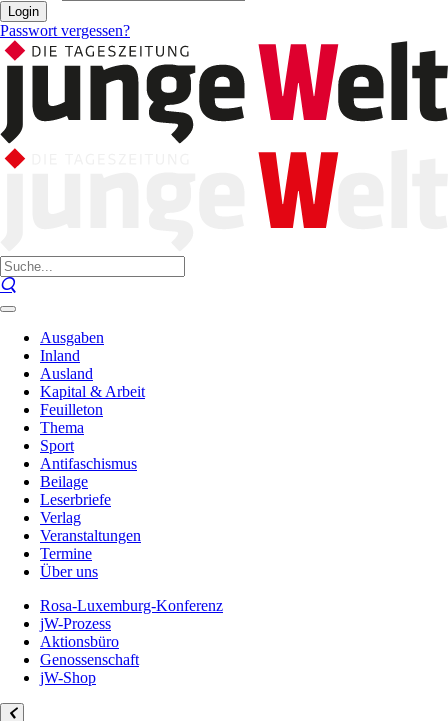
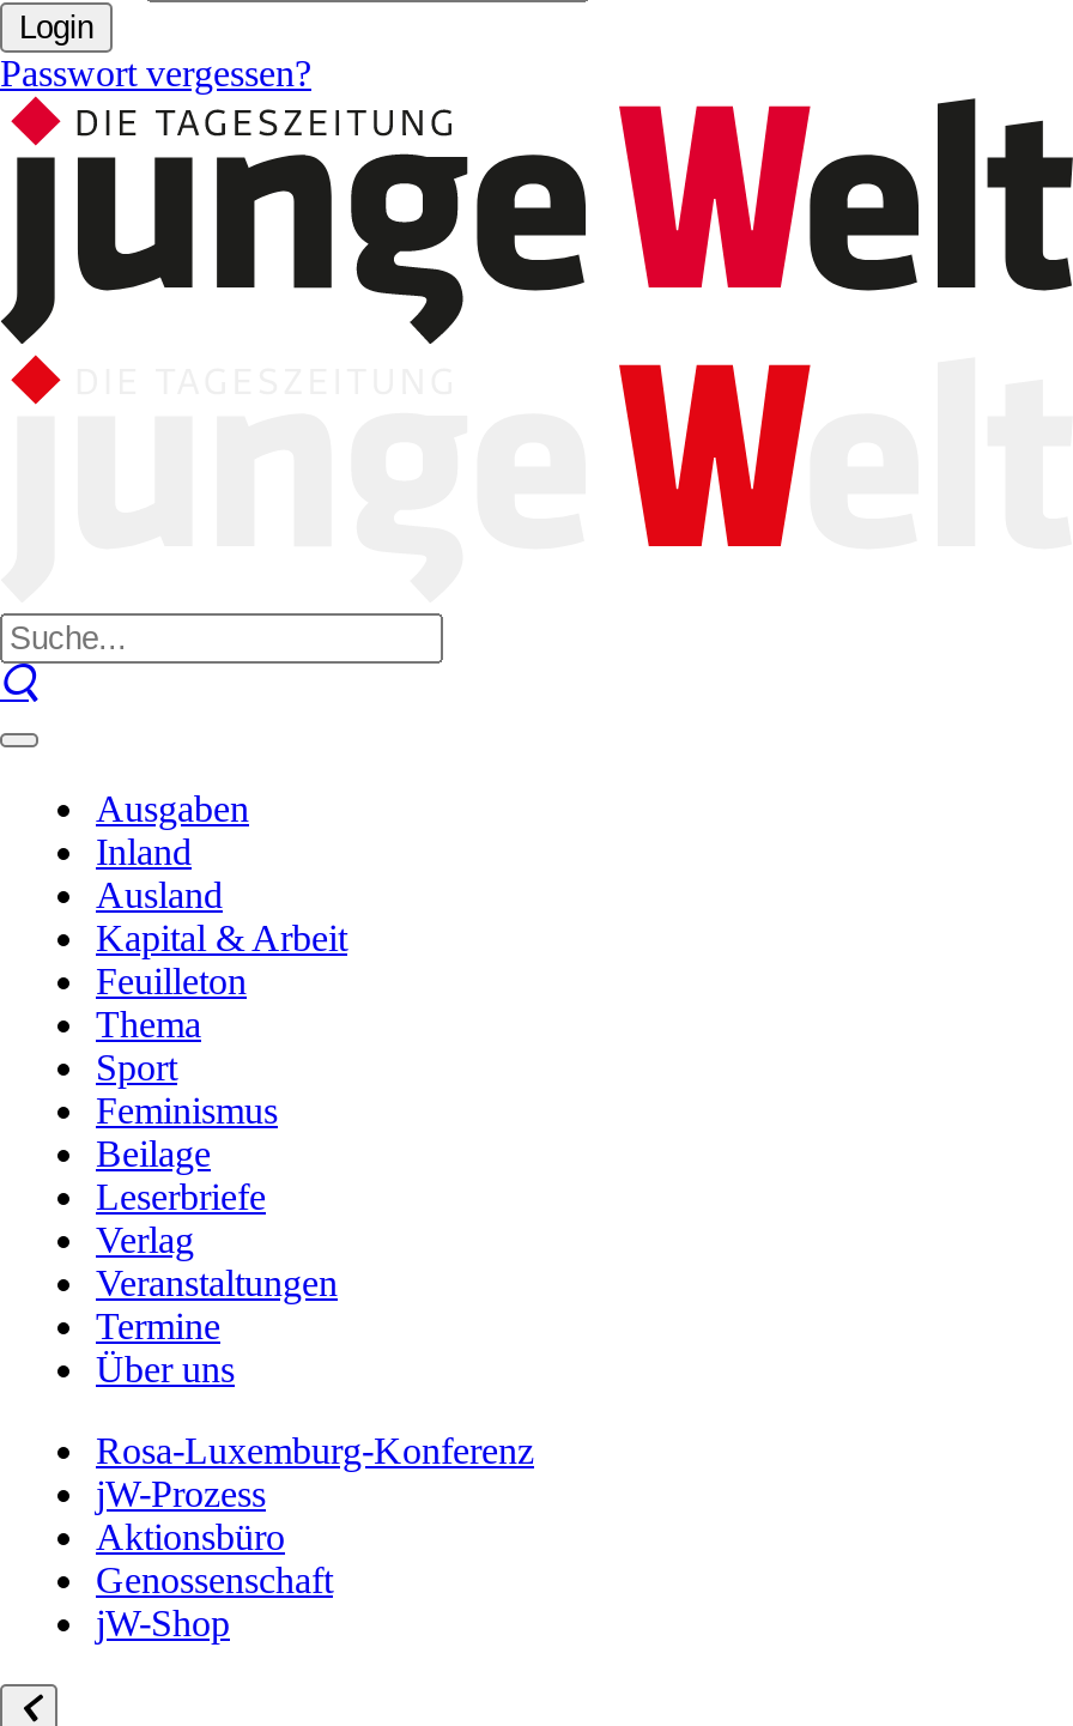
[40,455,137,472] Antifaschismus -> [96,1090,278,1131] Feminismus

